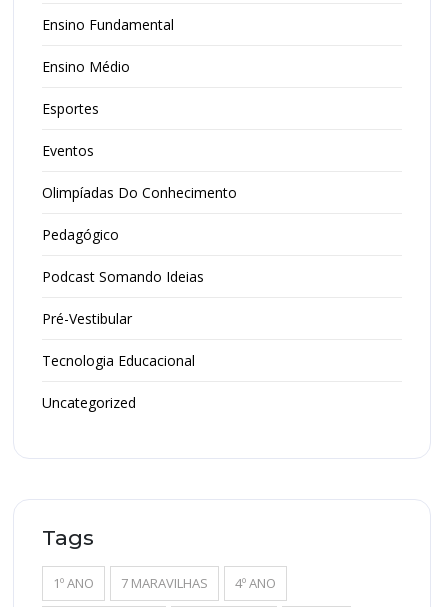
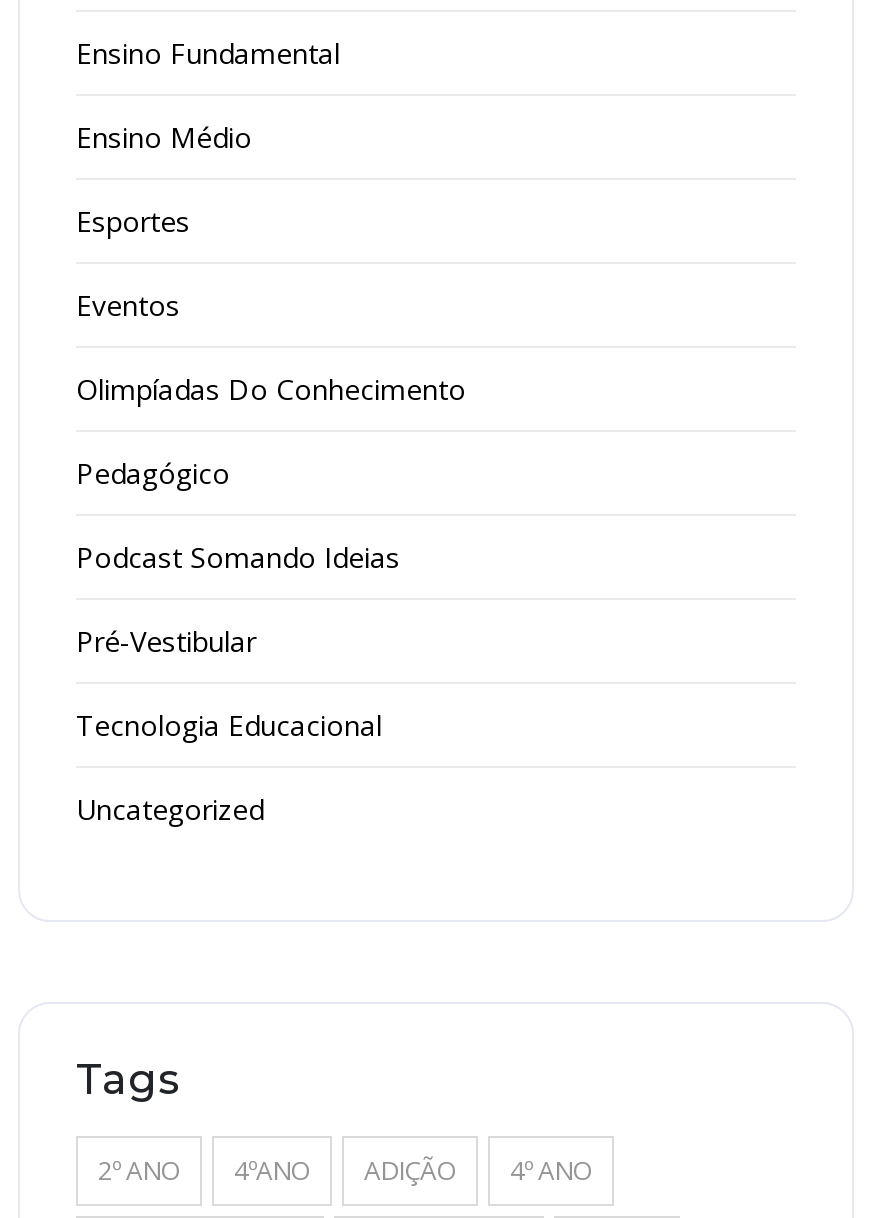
[53,574,208,592] 1º ANO | 7 MARAVILHAS -> [98,1152,456,1188] 2º ANO | 4ºANO | ADIÇÃO

